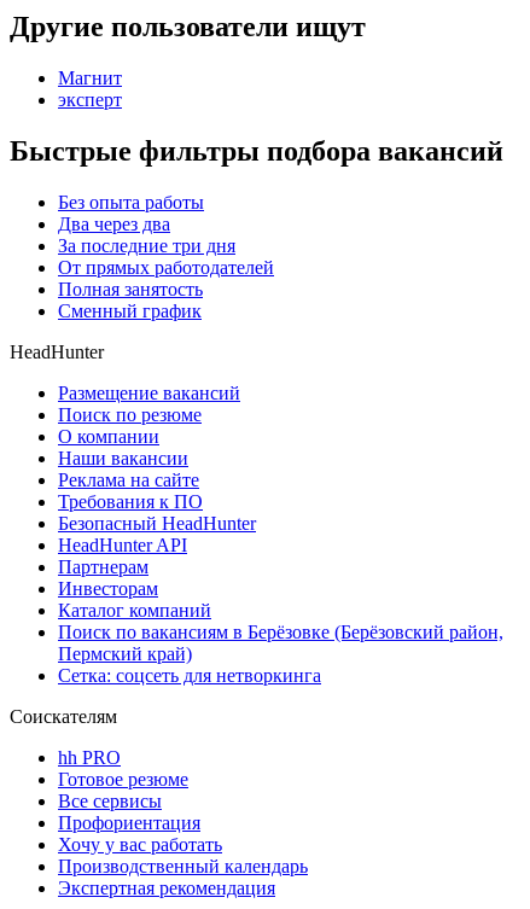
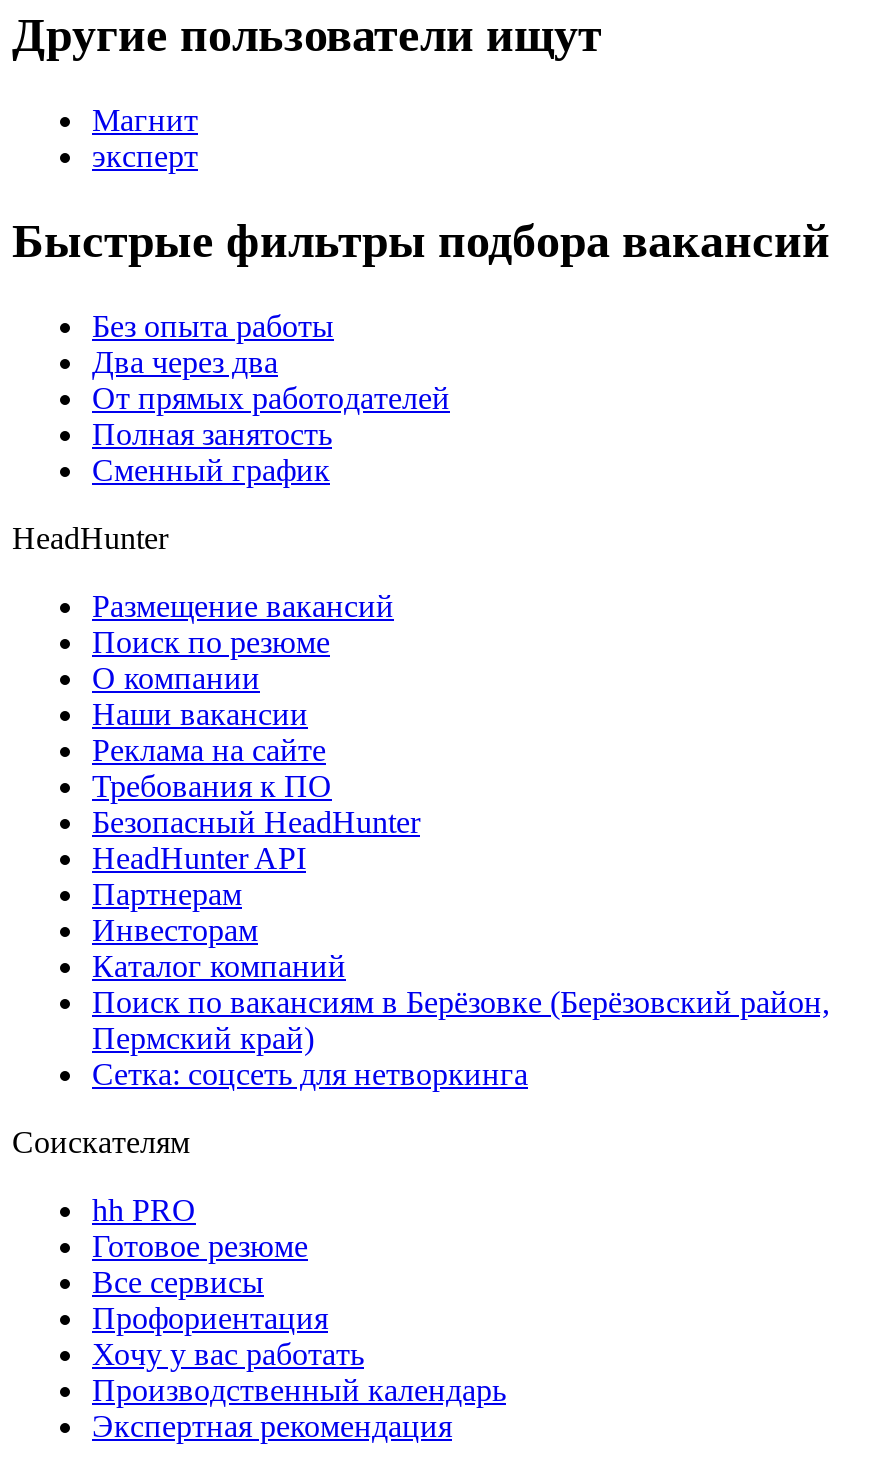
[58,235,235,256] За последние три дня -> none

